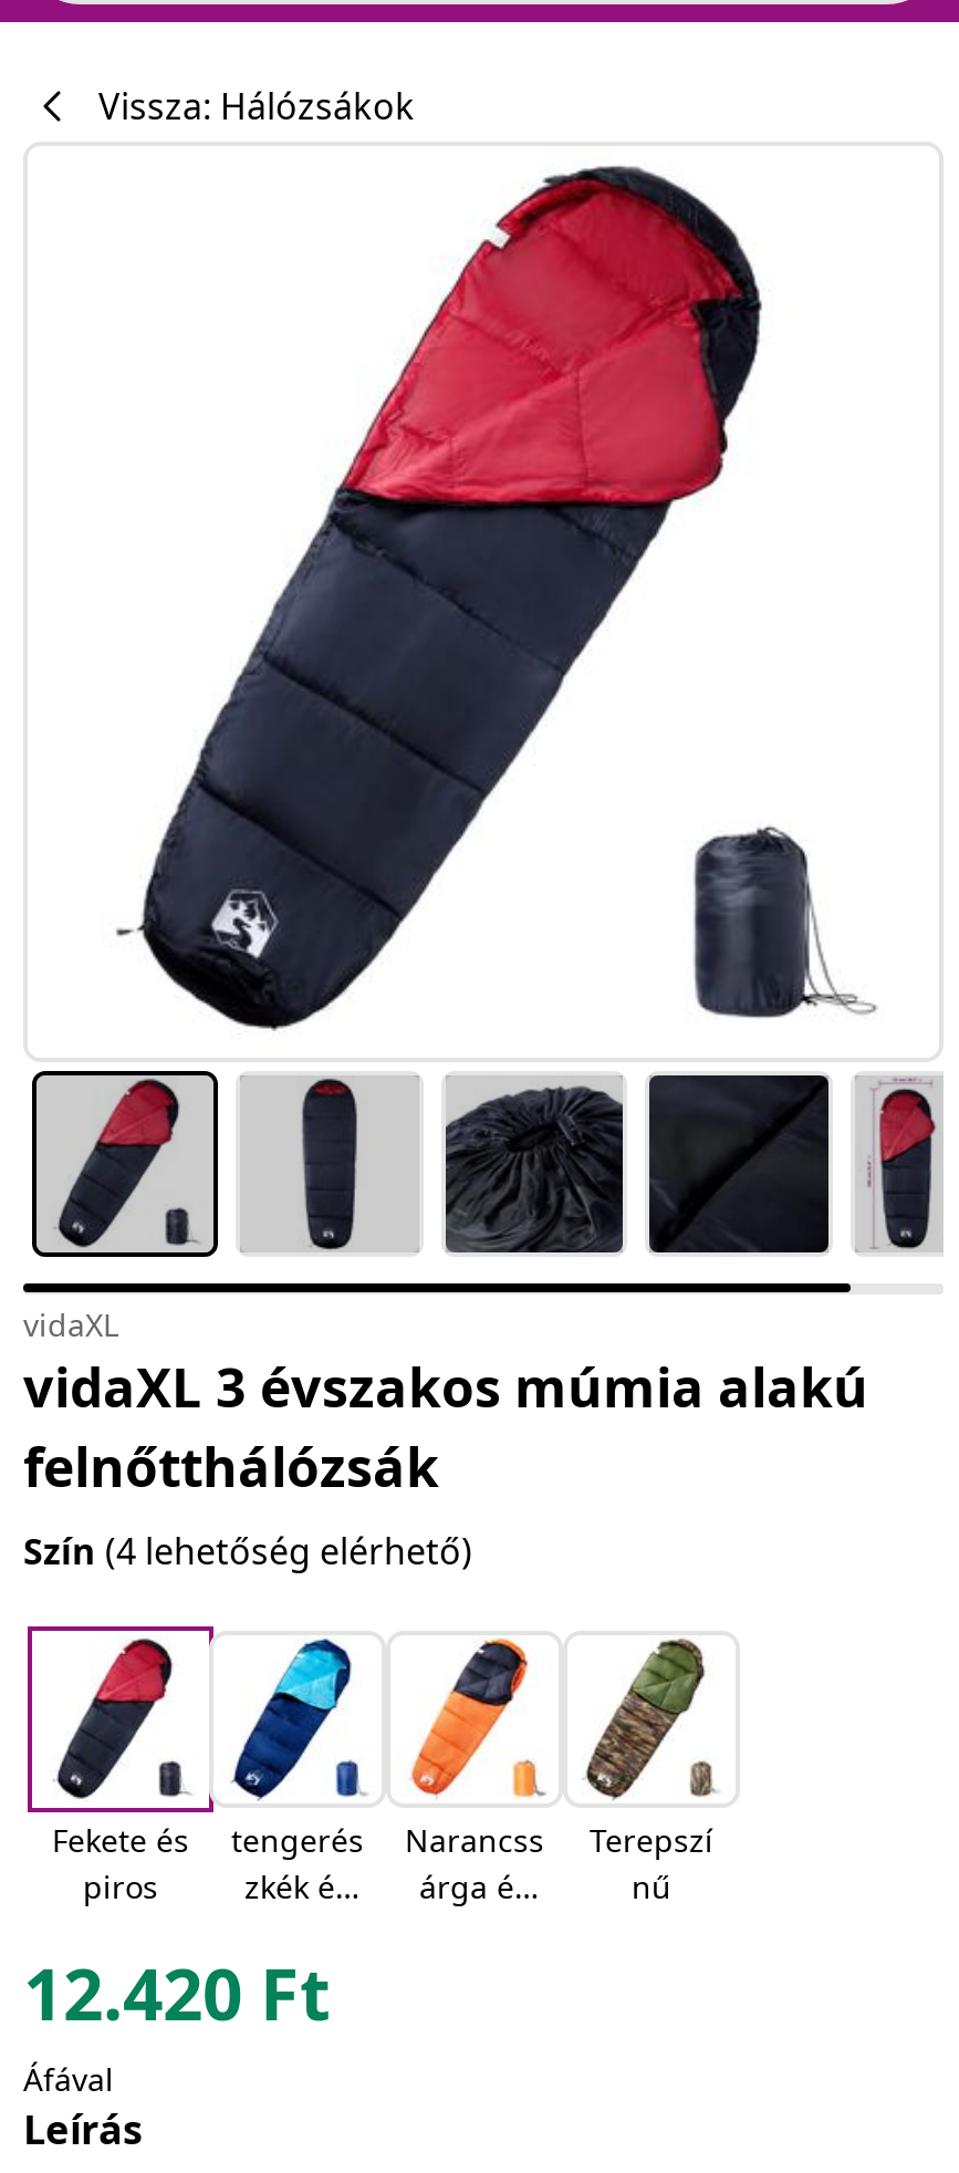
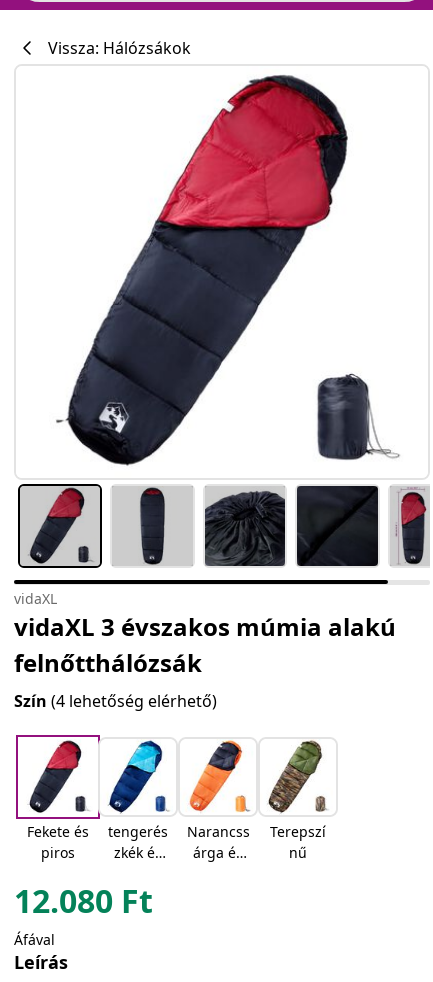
[23,1946,331,2041] 12.420 Ft -> [14,879,153,922] 12.080 Ft

